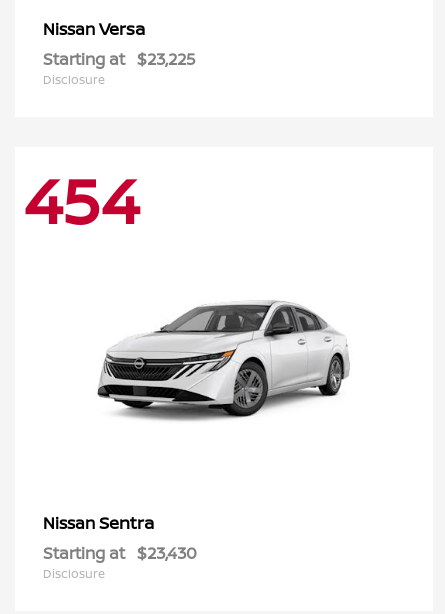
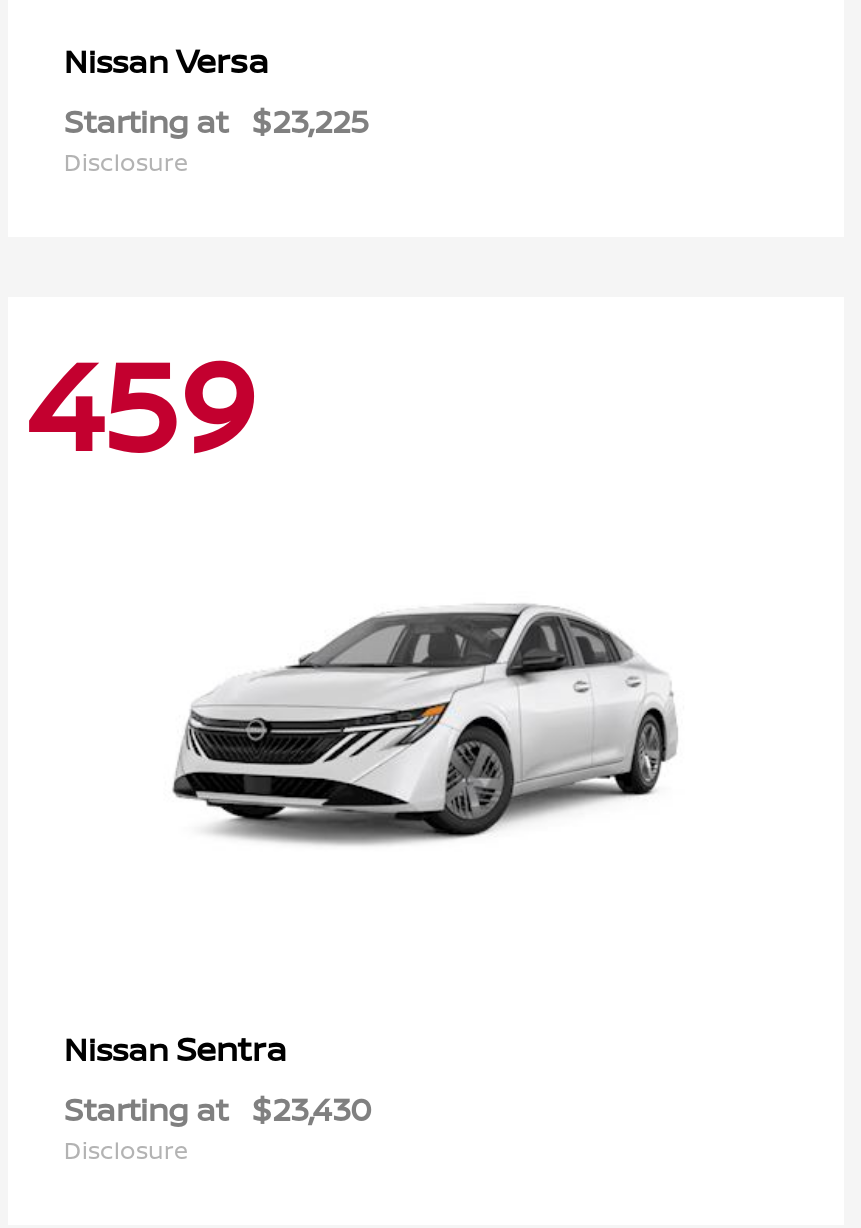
[23,155,139,242] 454 -> [24,314,256,488] 459

